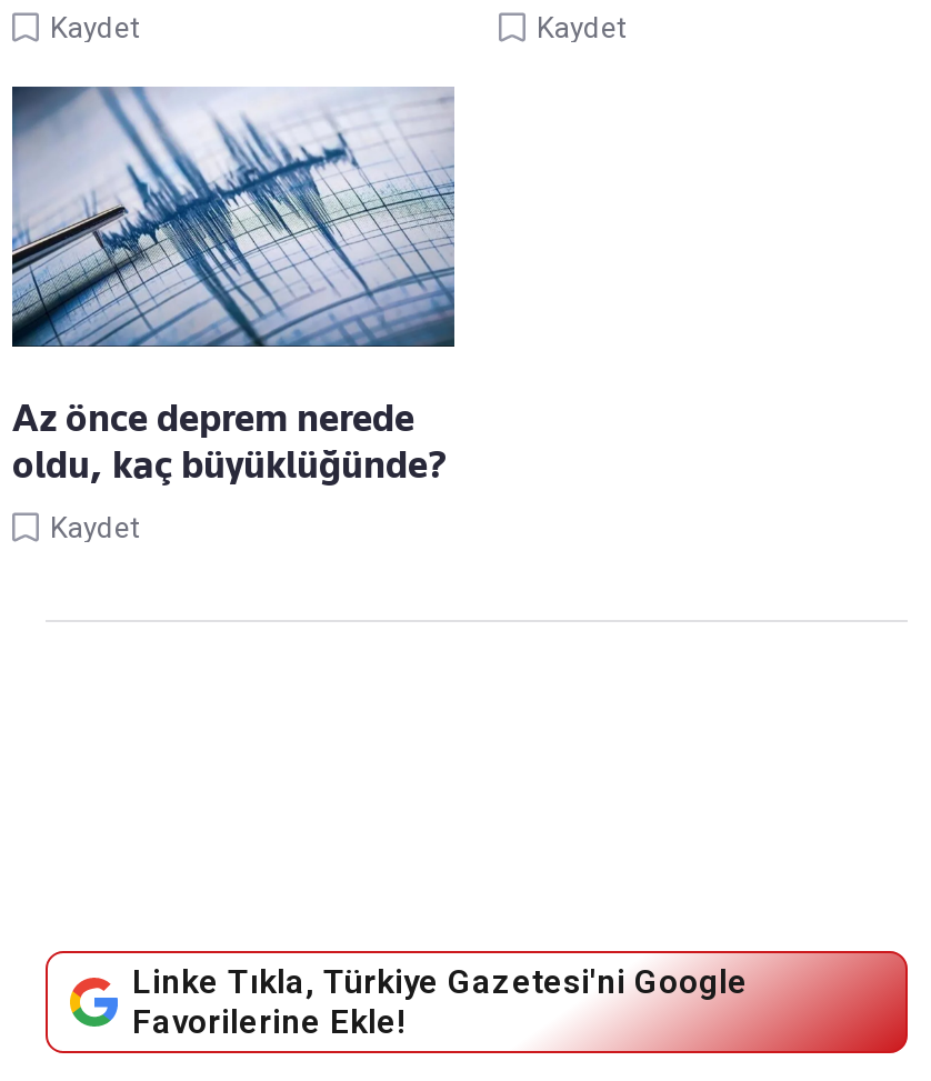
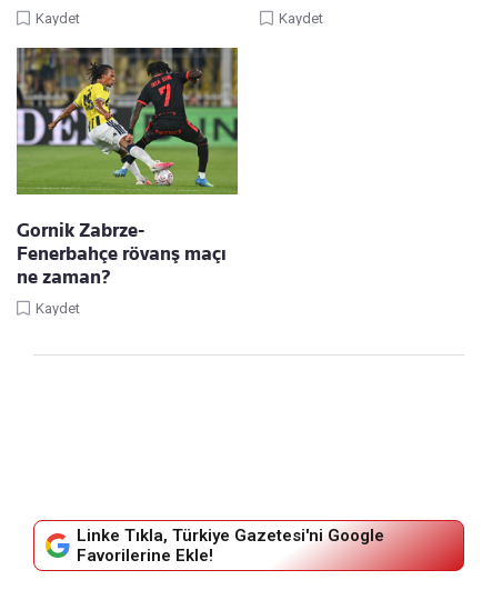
[10,84,457,486] [image] | Az önce deprem nerede | oldu, kaç büyüklüğünde? -> [16,47,239,288] [image] | Gornik Zabrze- | Fenerbahçe rövanş maçı | ne zaman?

